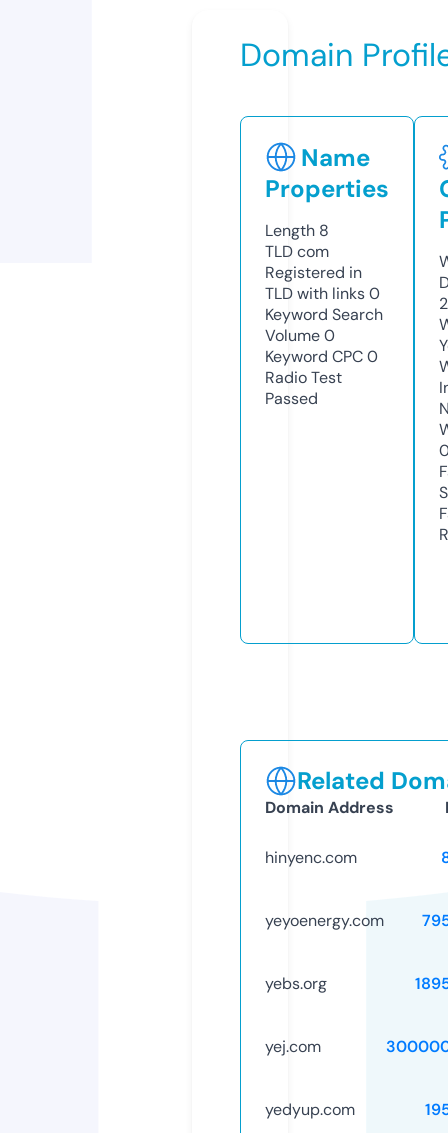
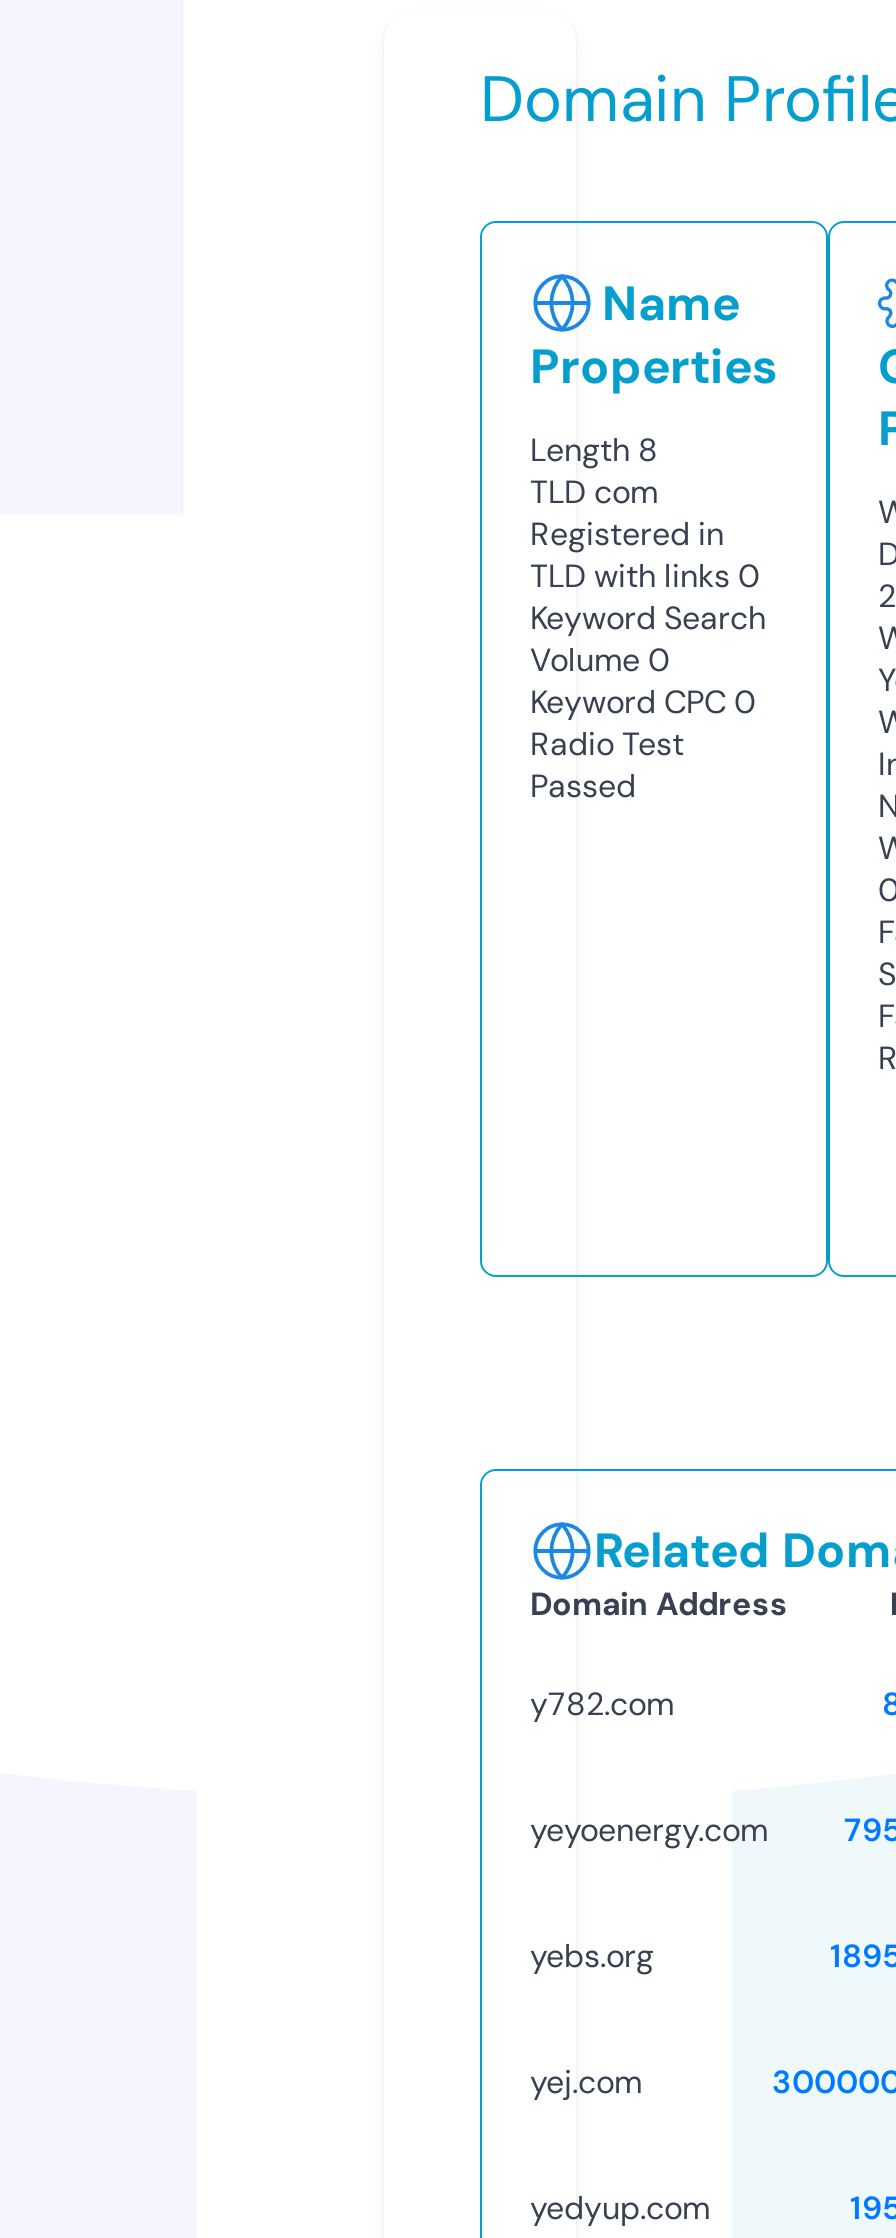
[265,847,357,868] hinyenc.com -> [530,1683,674,1725] y782.com

